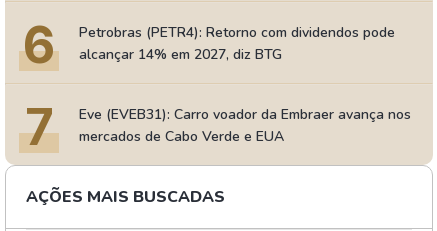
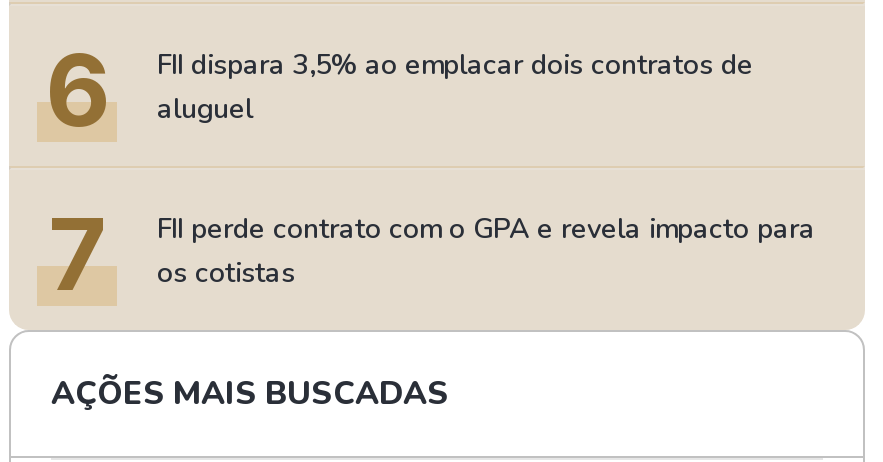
[79,23,395,64] Petrobras (PETR4): Retorno com dividendos pode | alcançar 14% em 2027, diz BTG -> [157,46,753,128] FII dispara 3,5% ao emplacar dois contratos de | aluguel
[79,105,411,146] Eve (EVEB31): Carro voador da Embraer avança nos | mercados de Cabo Verde e EUA -> [157,210,815,292] FII perde contrato com o GPA e revela impacto para | os cotistas

